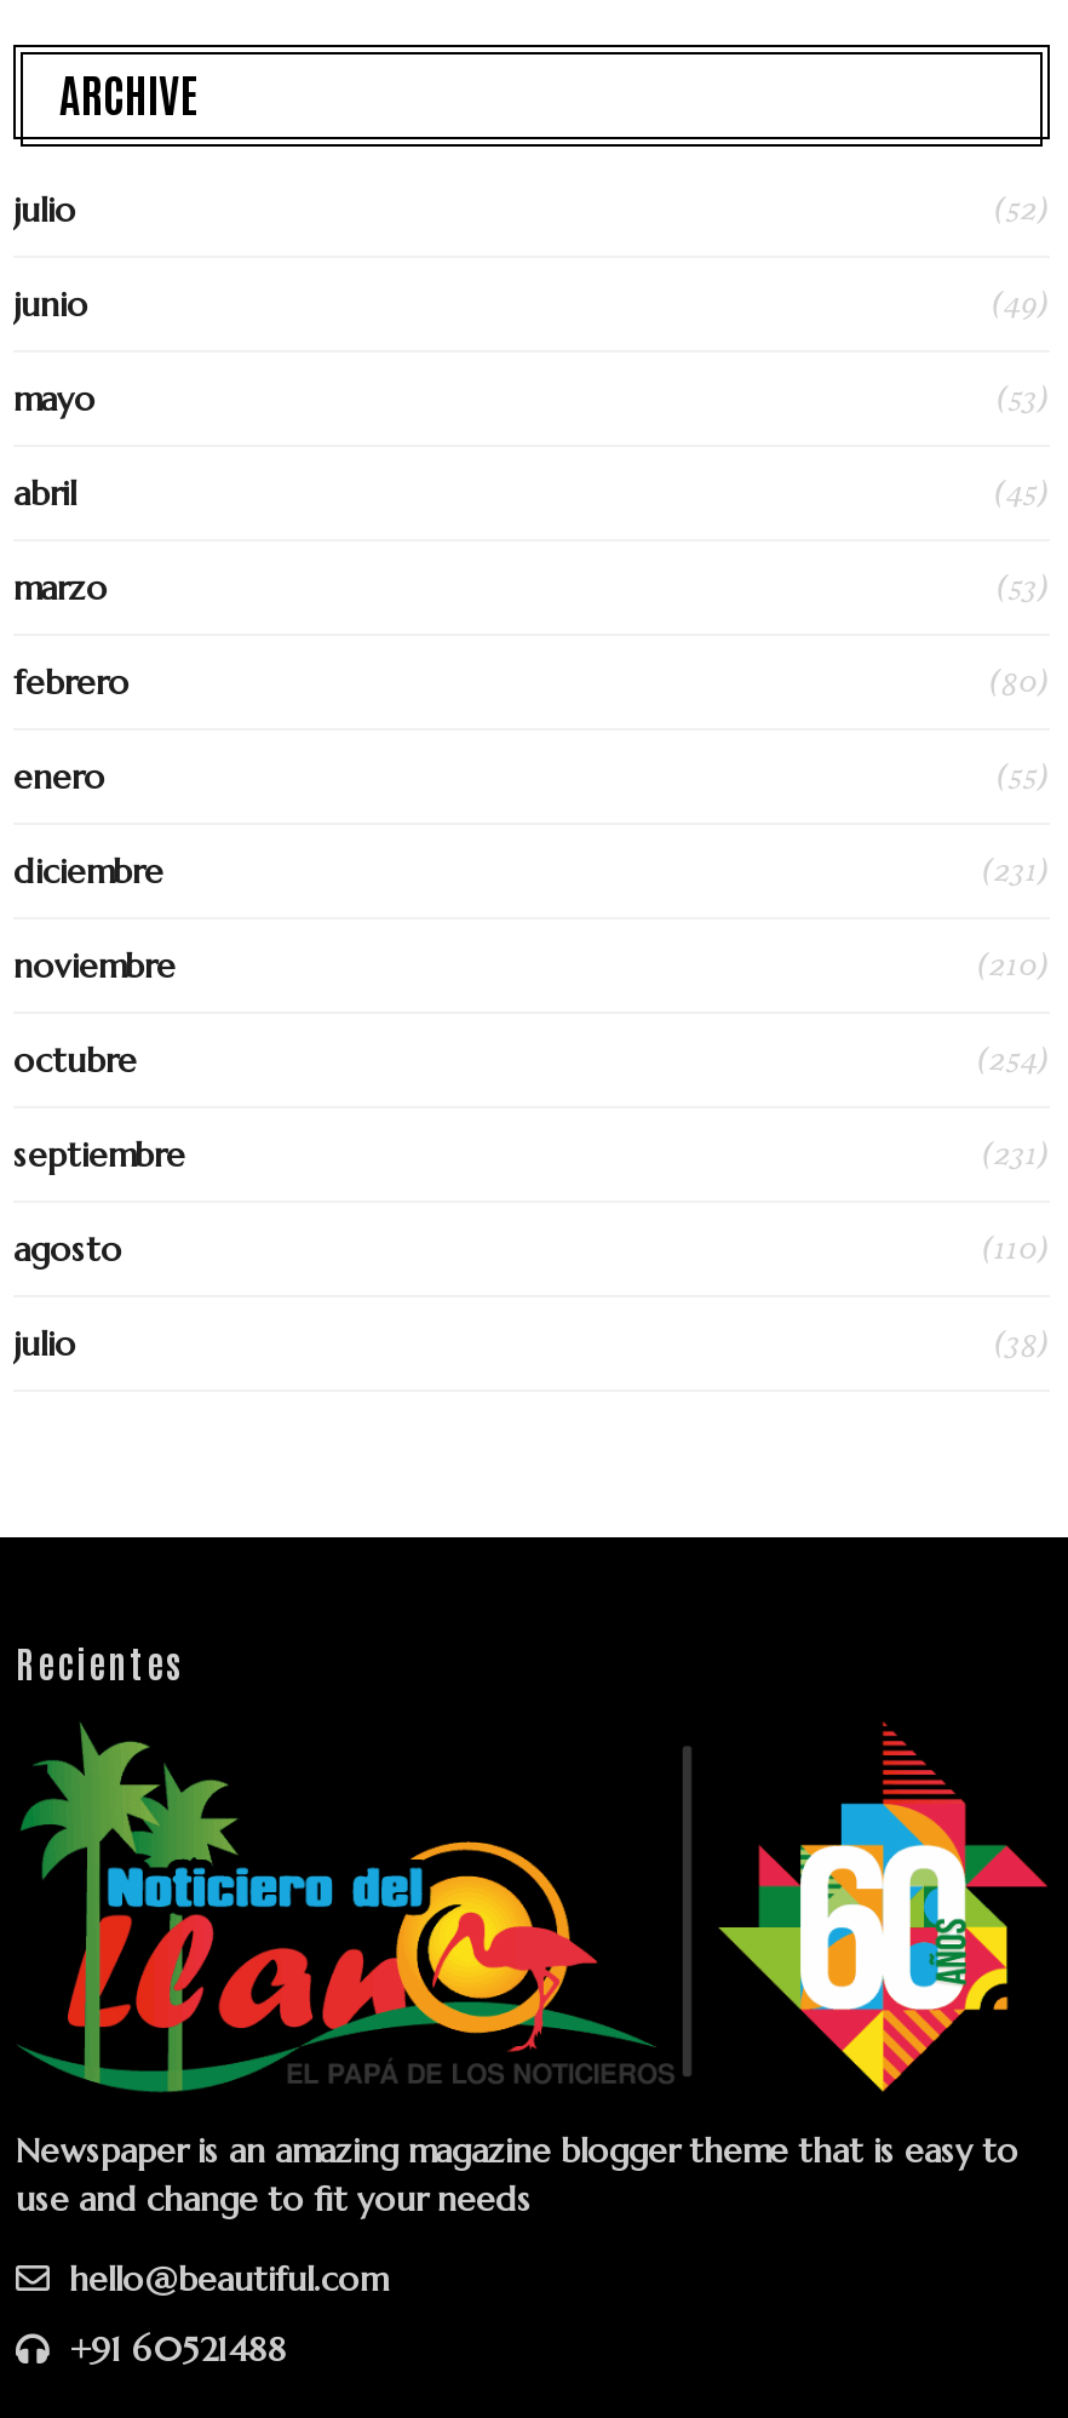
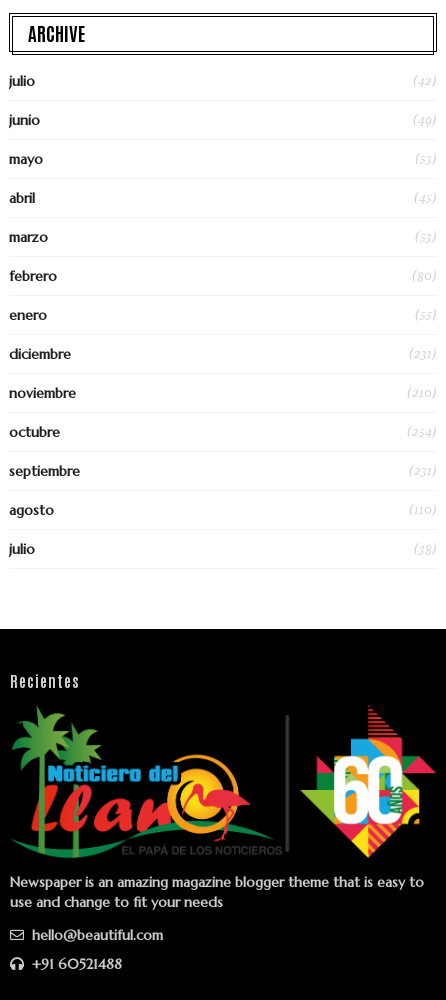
[994,186,1050,232] (52) -> [413,71,437,90] (42)

